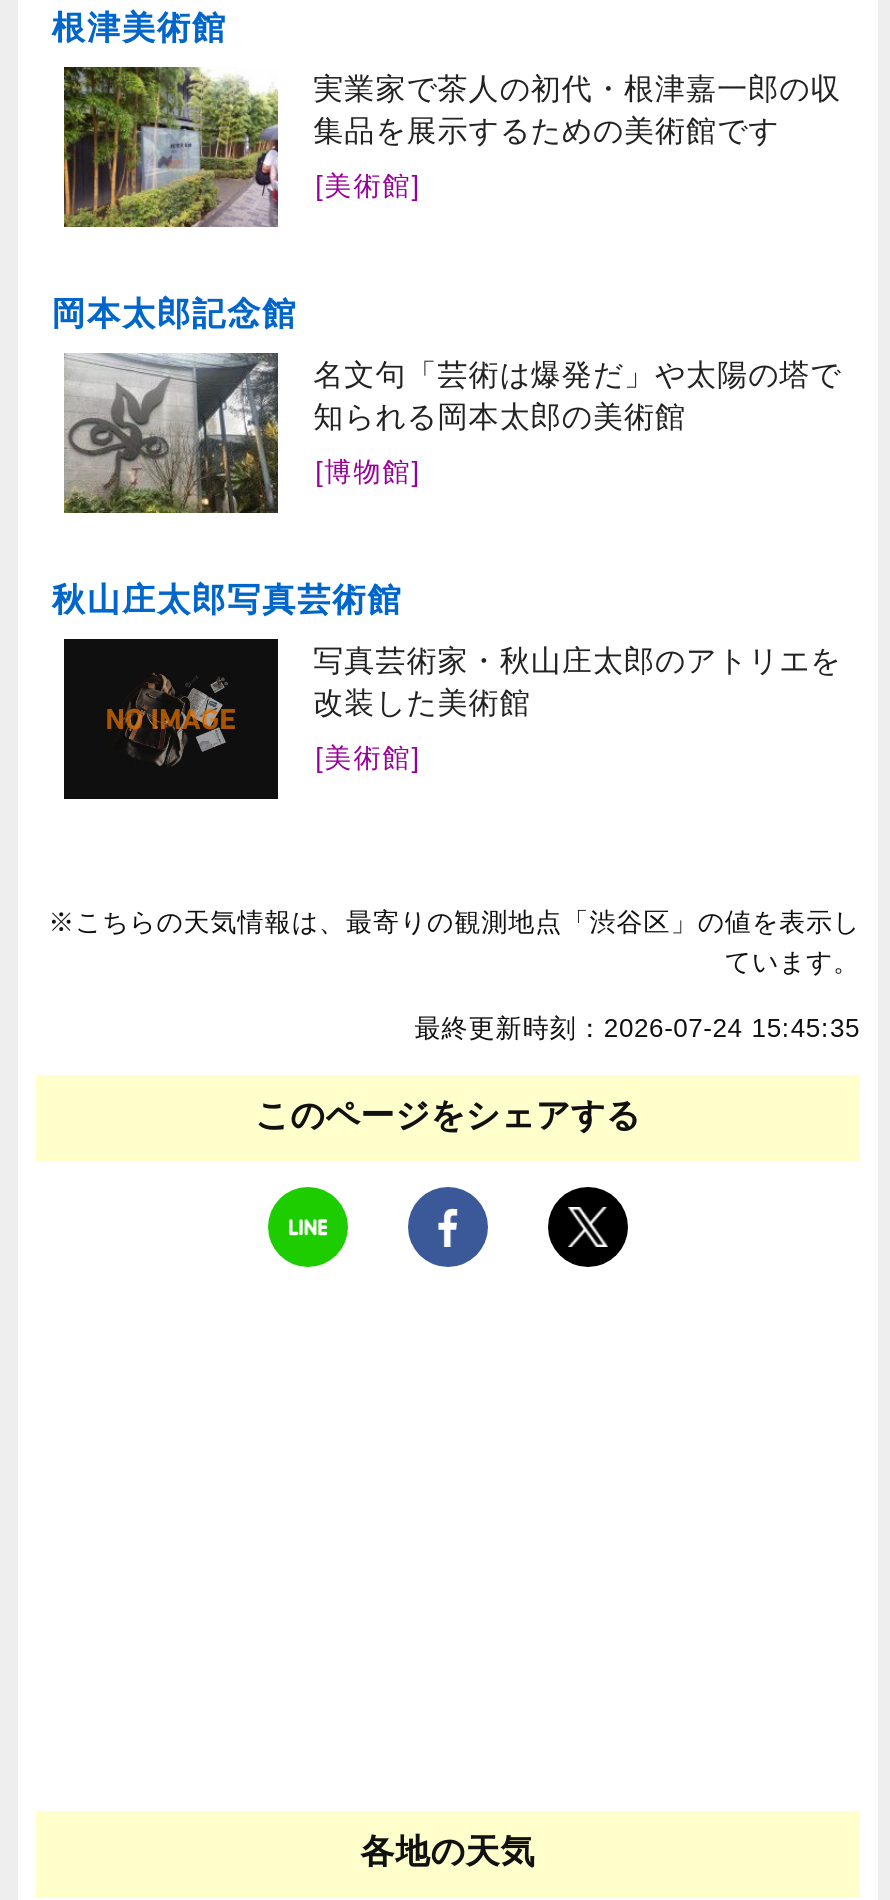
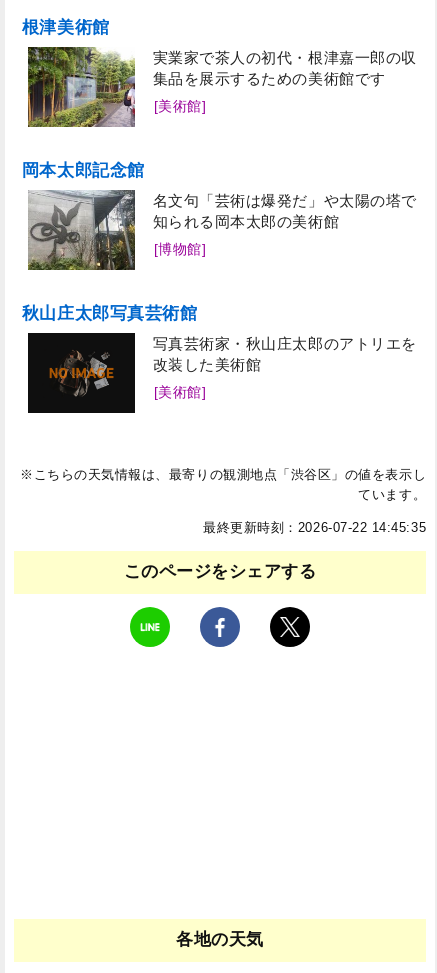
[414,1013,860,1043] 最終更新時刻：2026-07-24 15:45:35 -> [203,520,426,535] 最終更新時刻：2026-07-22 14:45:35

